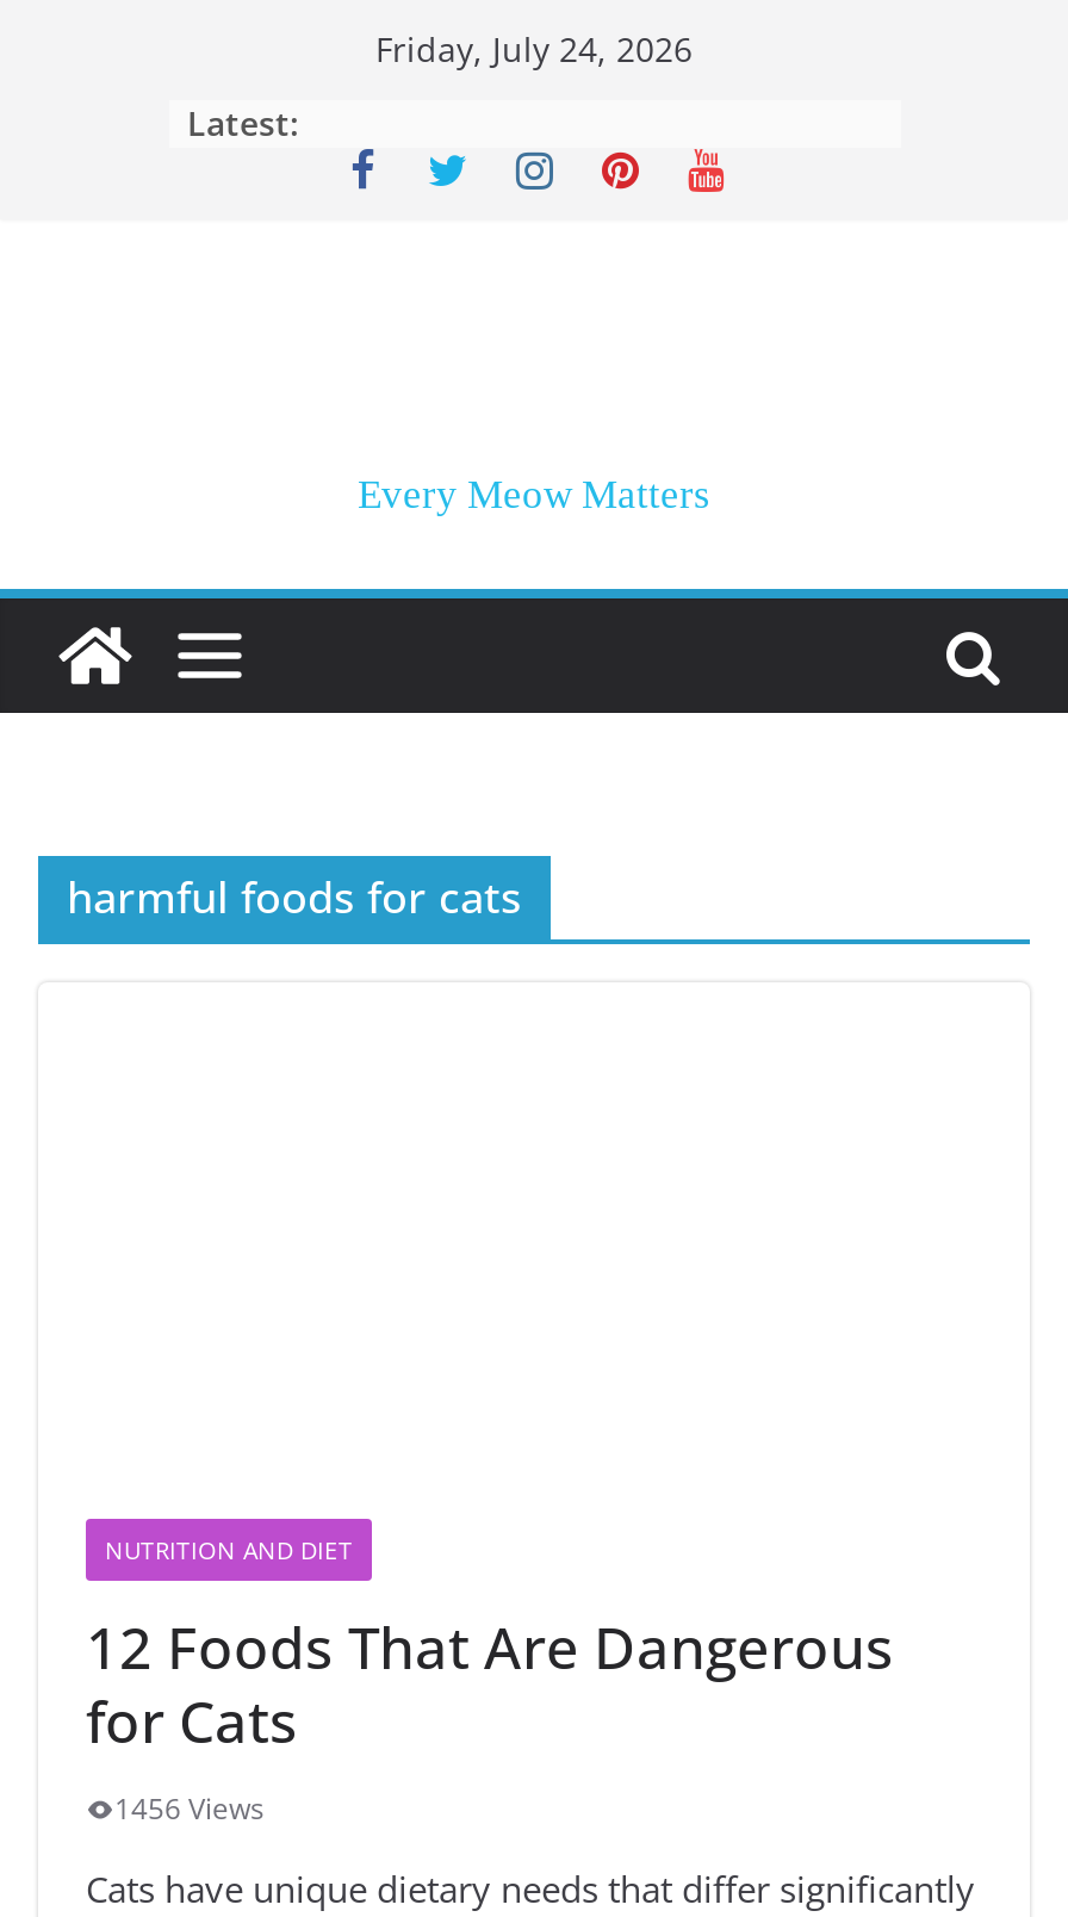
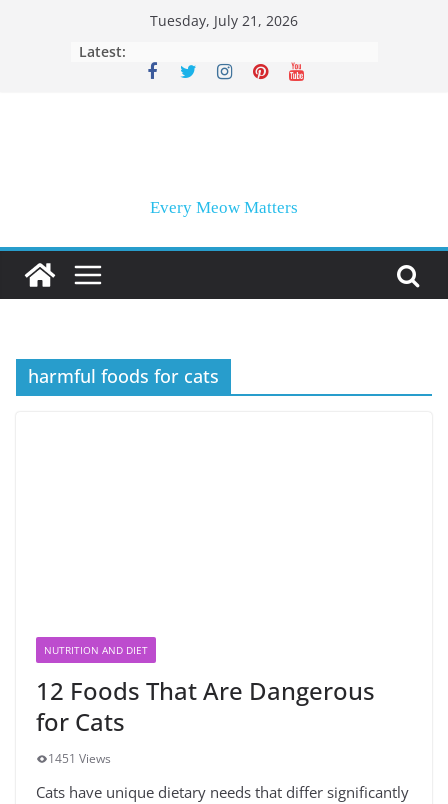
[375,26,693,72] Friday, July 24, 2026 -> [150,11,298,30] Tuesday, July 21, 2026
[114,1788,265,1829] 1456 Views -> [48,750,111,767] 1451 Views

